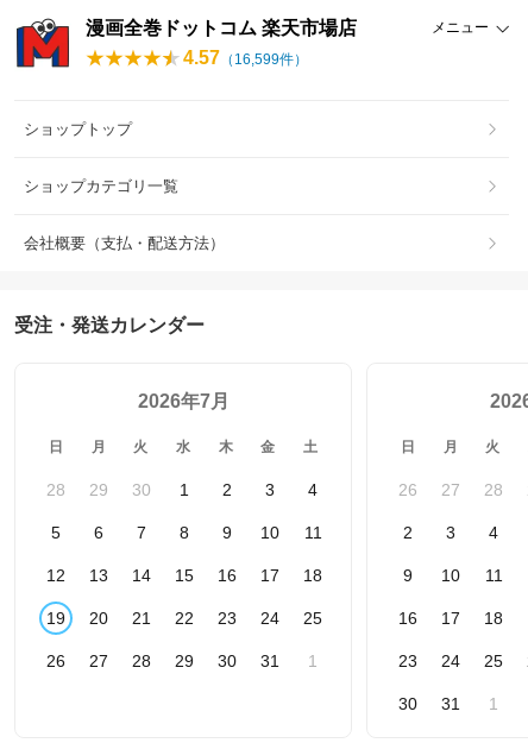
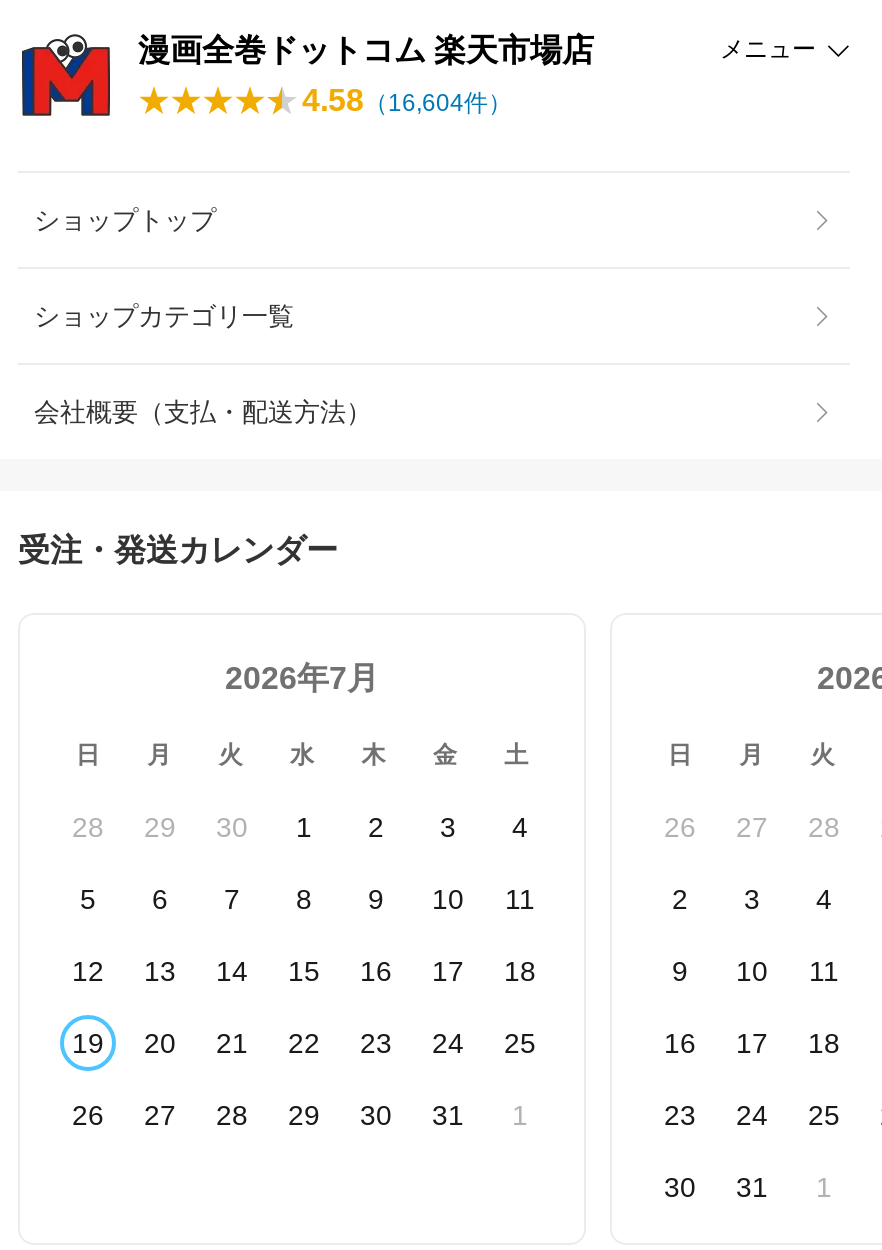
[183,48,308,68] 4.57（16,599件） -> [302,83,512,117] 4.58（16,604件）

